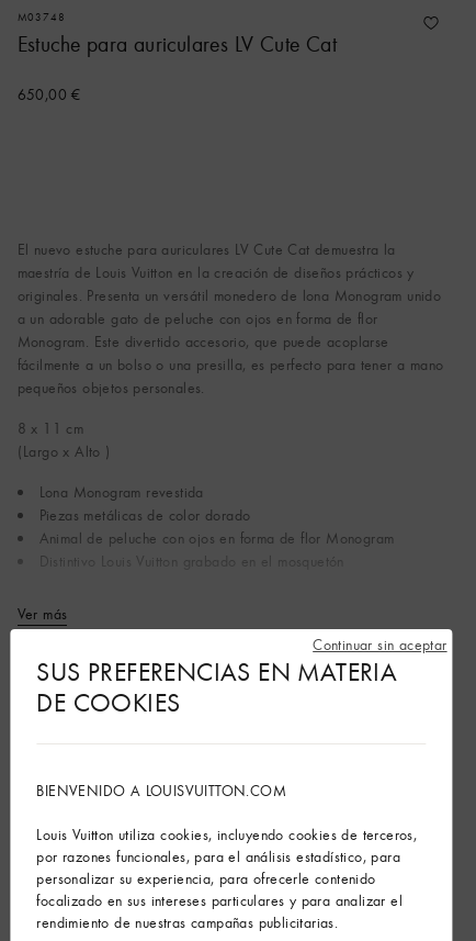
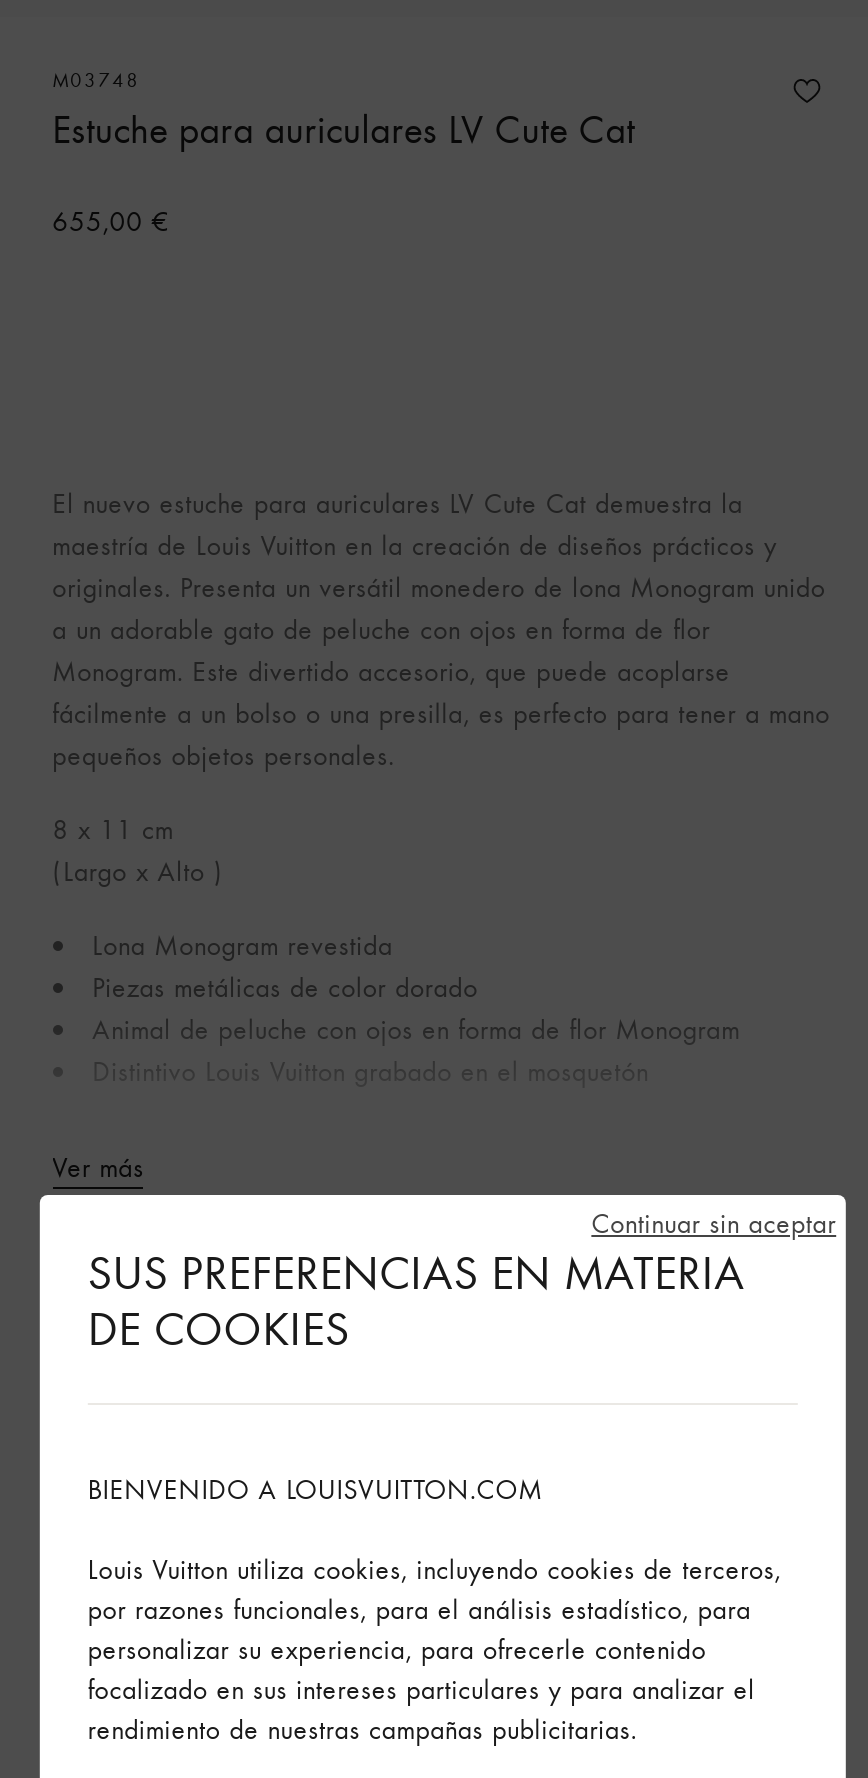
[17,85,81,104] 650,00 € -> [52,203,169,239] 655,00 €

